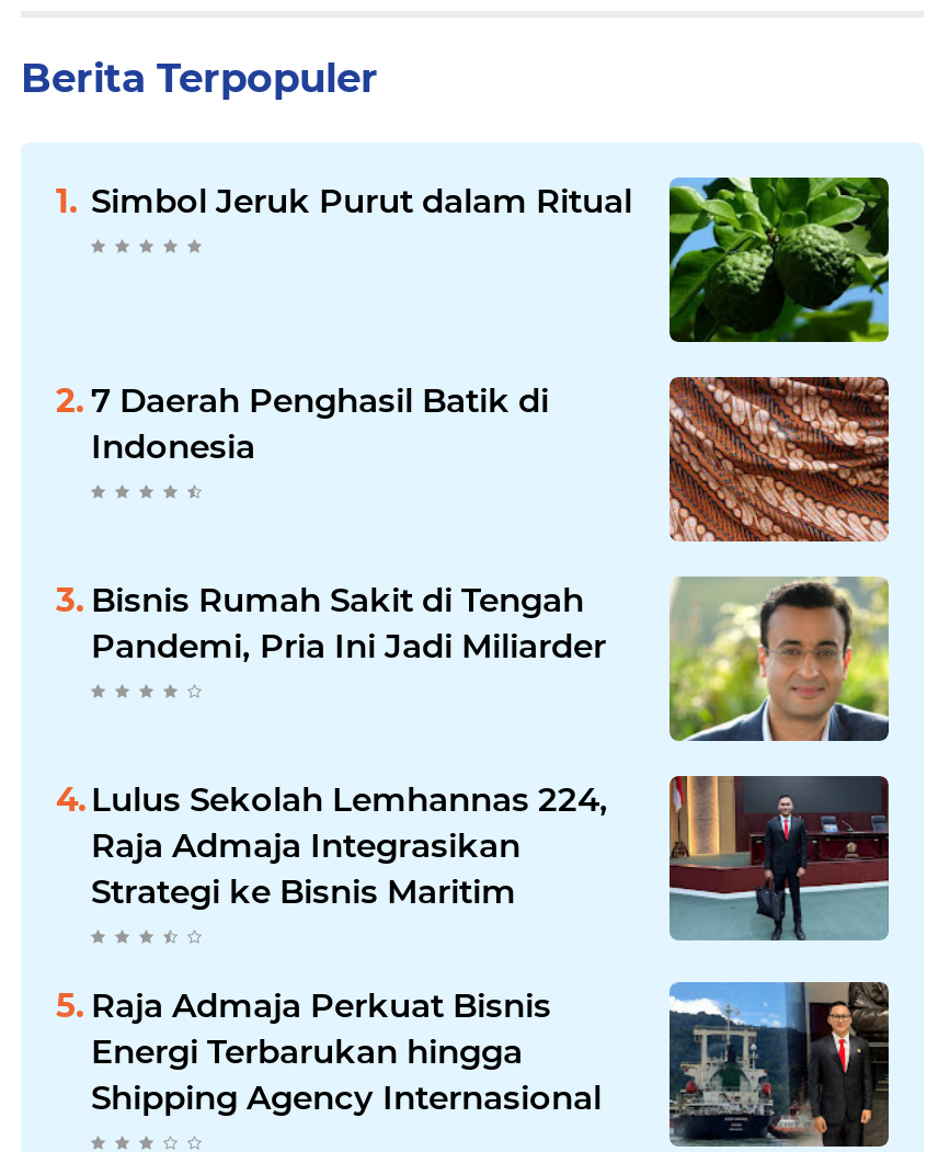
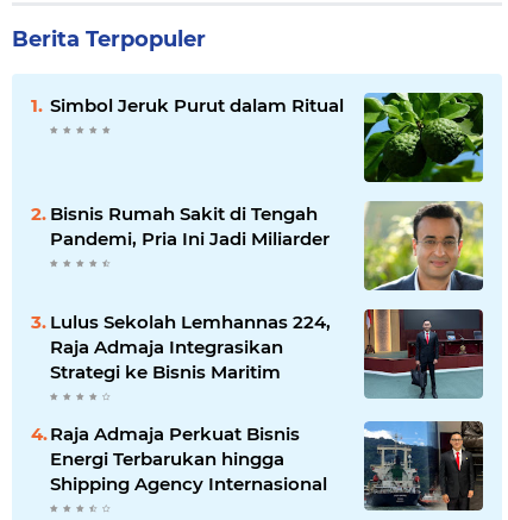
[91,379,549,467] 7 Daerah Penghasil Batik di | Indonesia -> none
[669,375,891,544] [image] -> none

